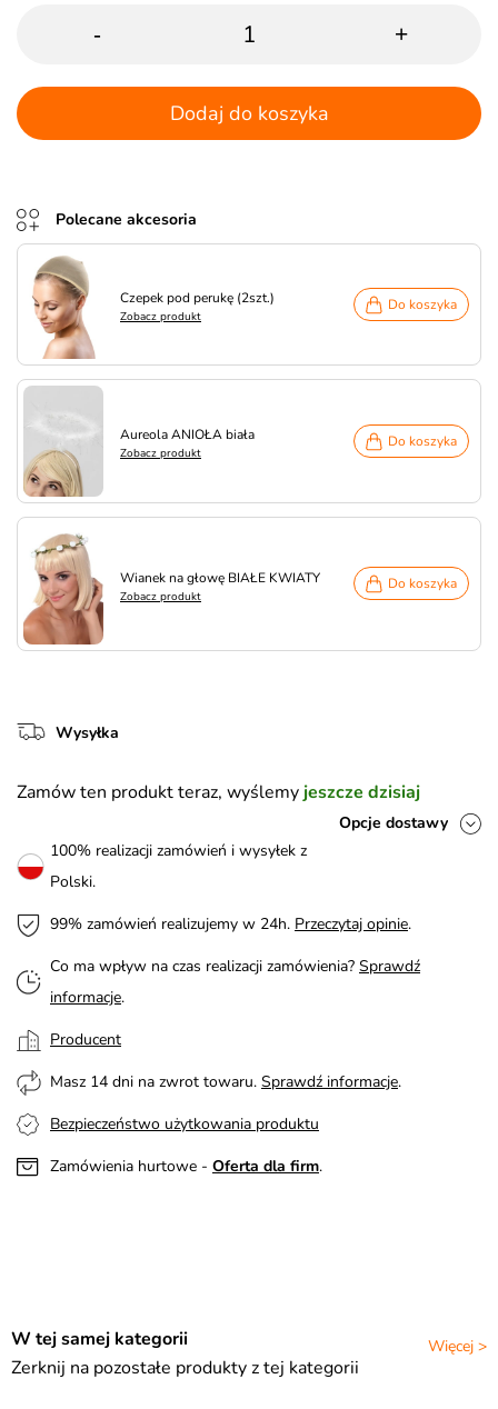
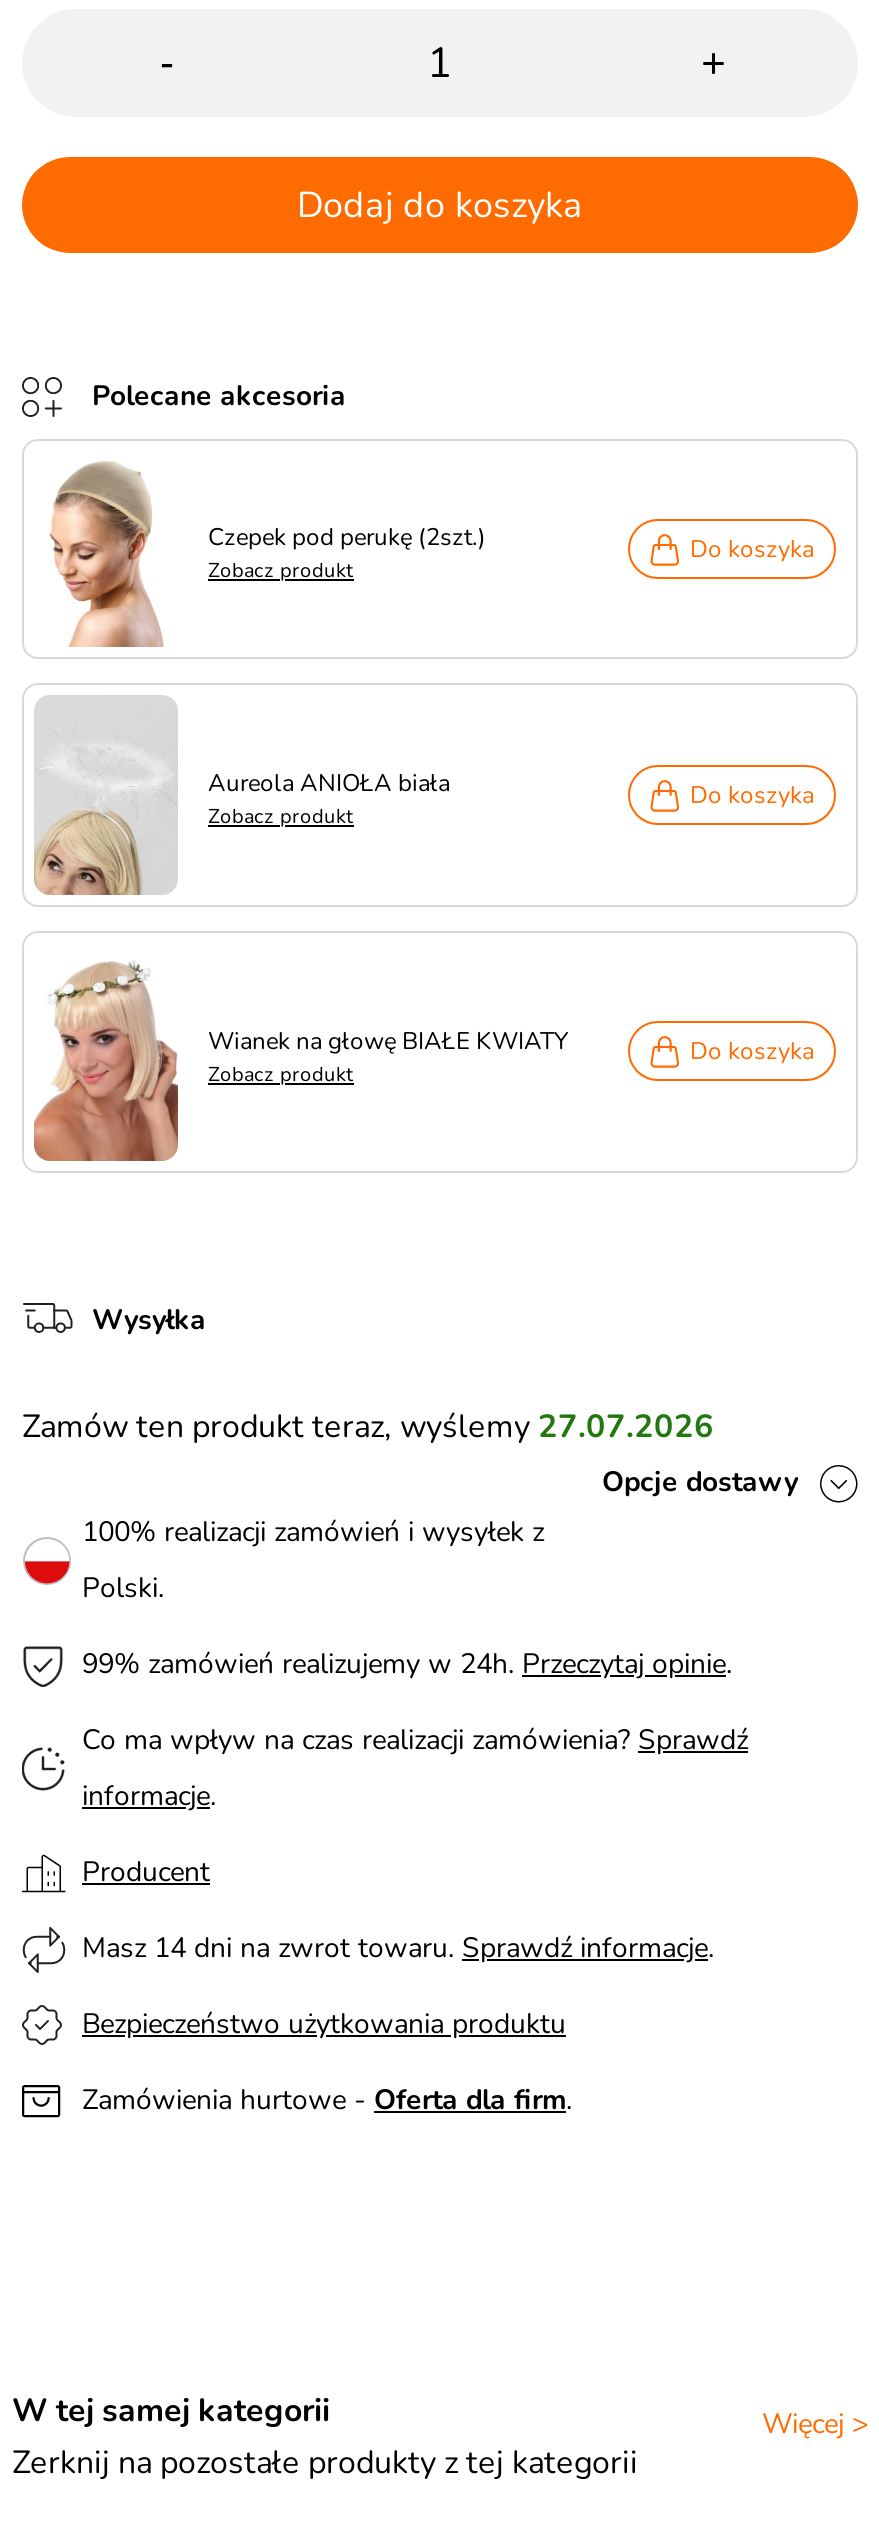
[17,780,420,805] Zamów ten produkt teraz, wyślemy jeszcze dzisiaj -> [22,1405,714,1449] Zamów ten produkt teraz, wyślemy 27.07.2026

